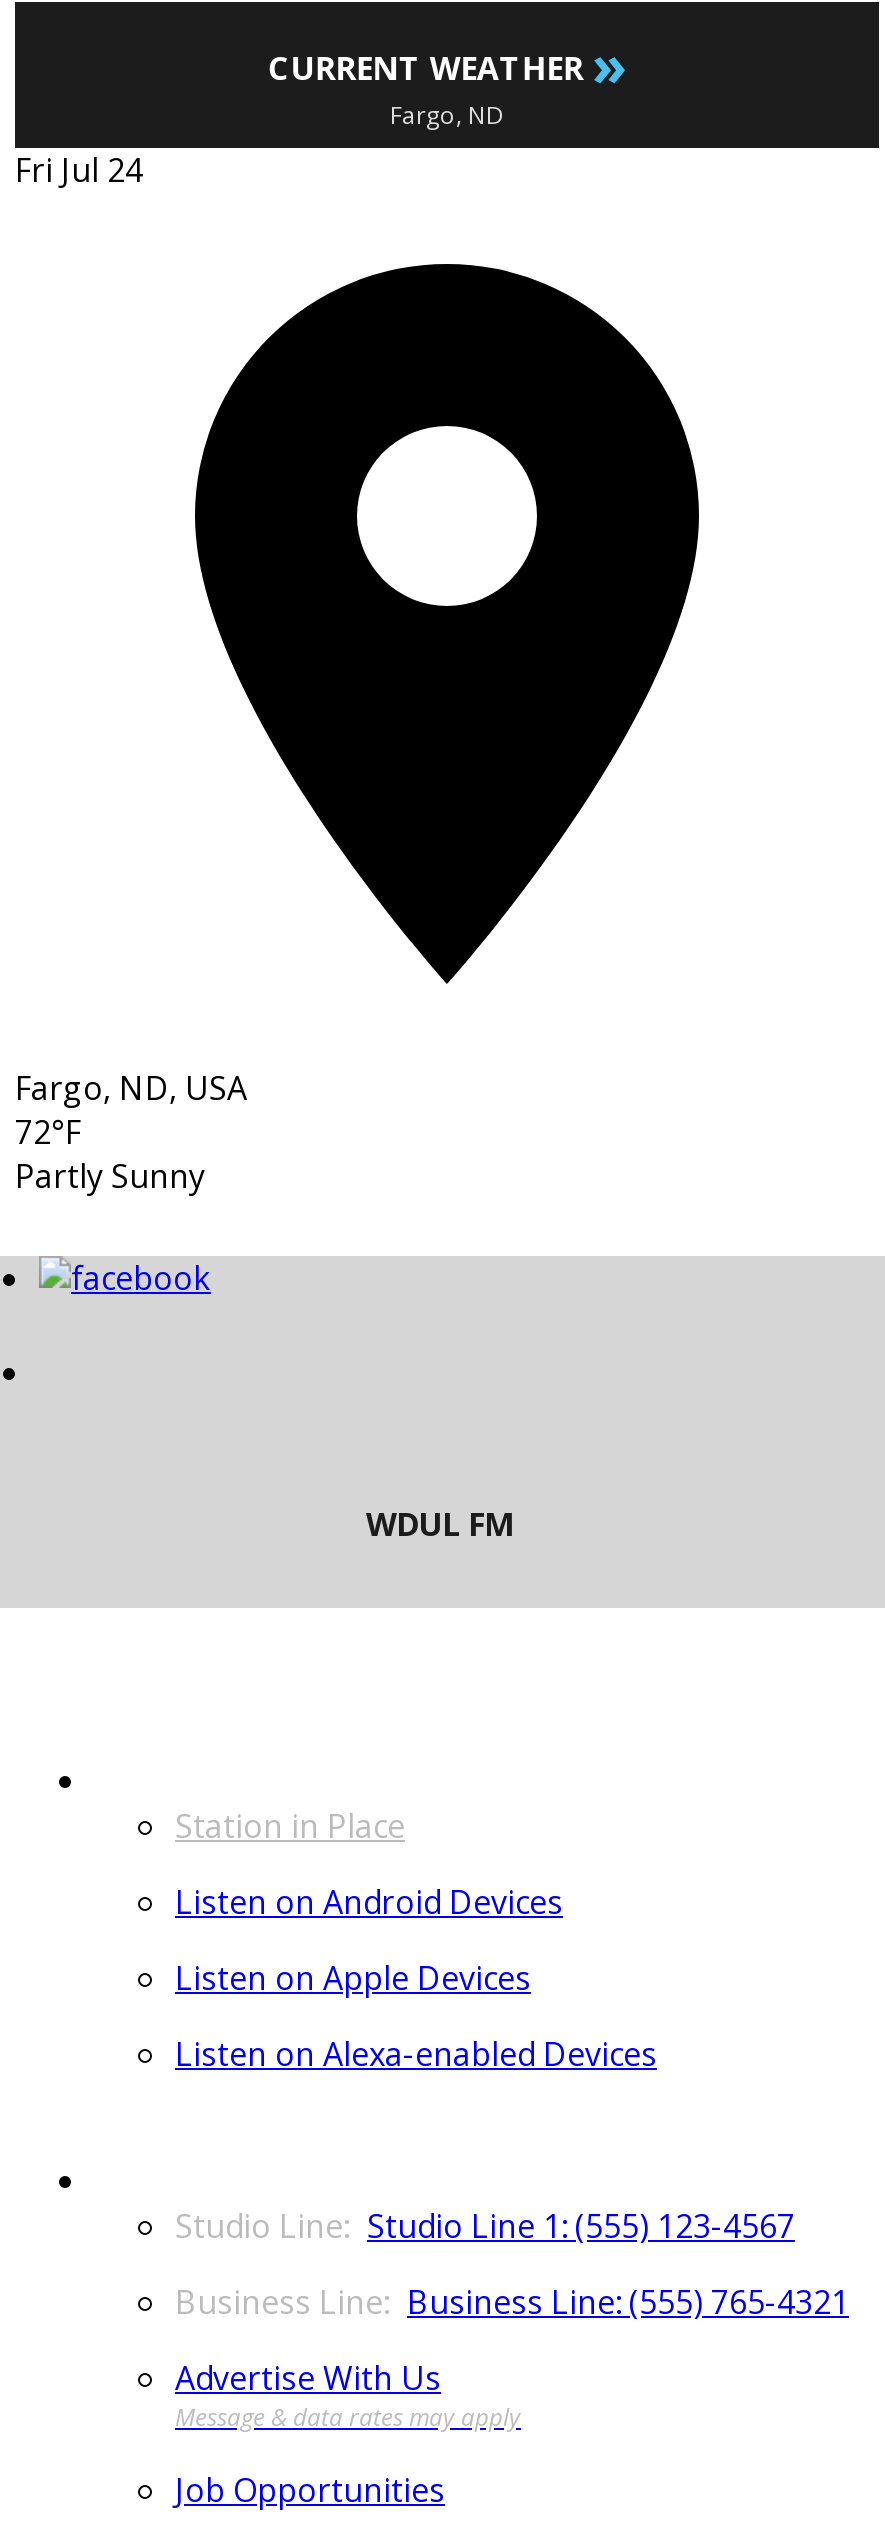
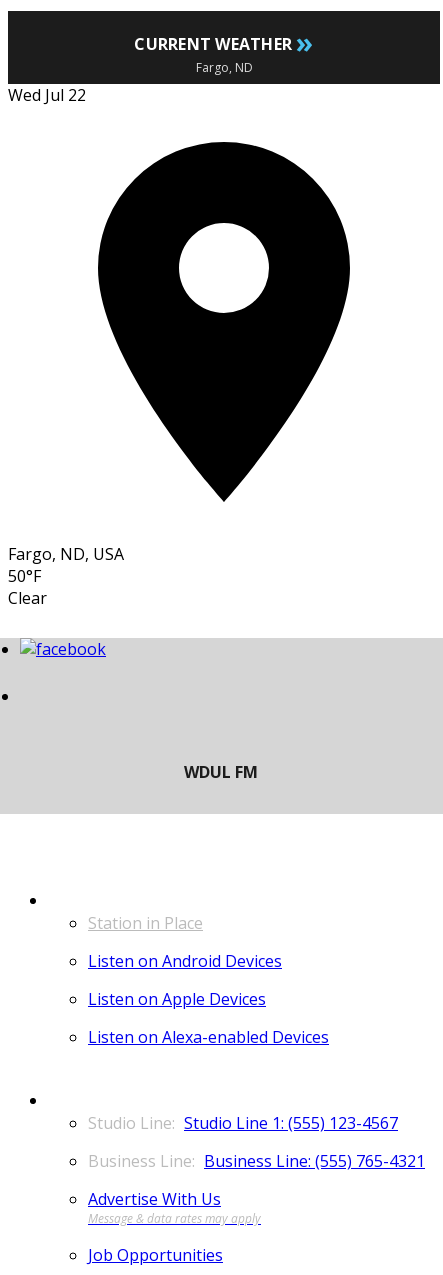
[15,149,143,193] Fri Jul 24 -> [8,84,86,106] Wed Jul 22
[15,1111,205,1199] 72°F | Partly Sunny -> [8,565,47,609] 50°F | Clear

